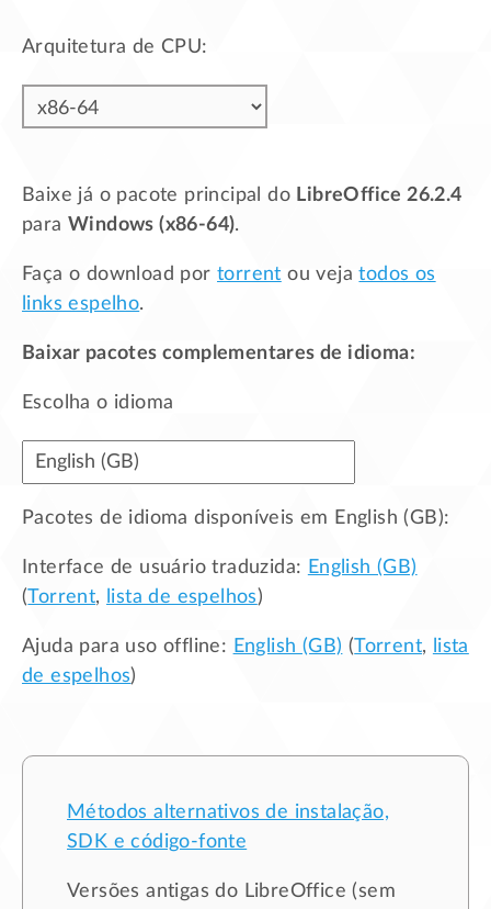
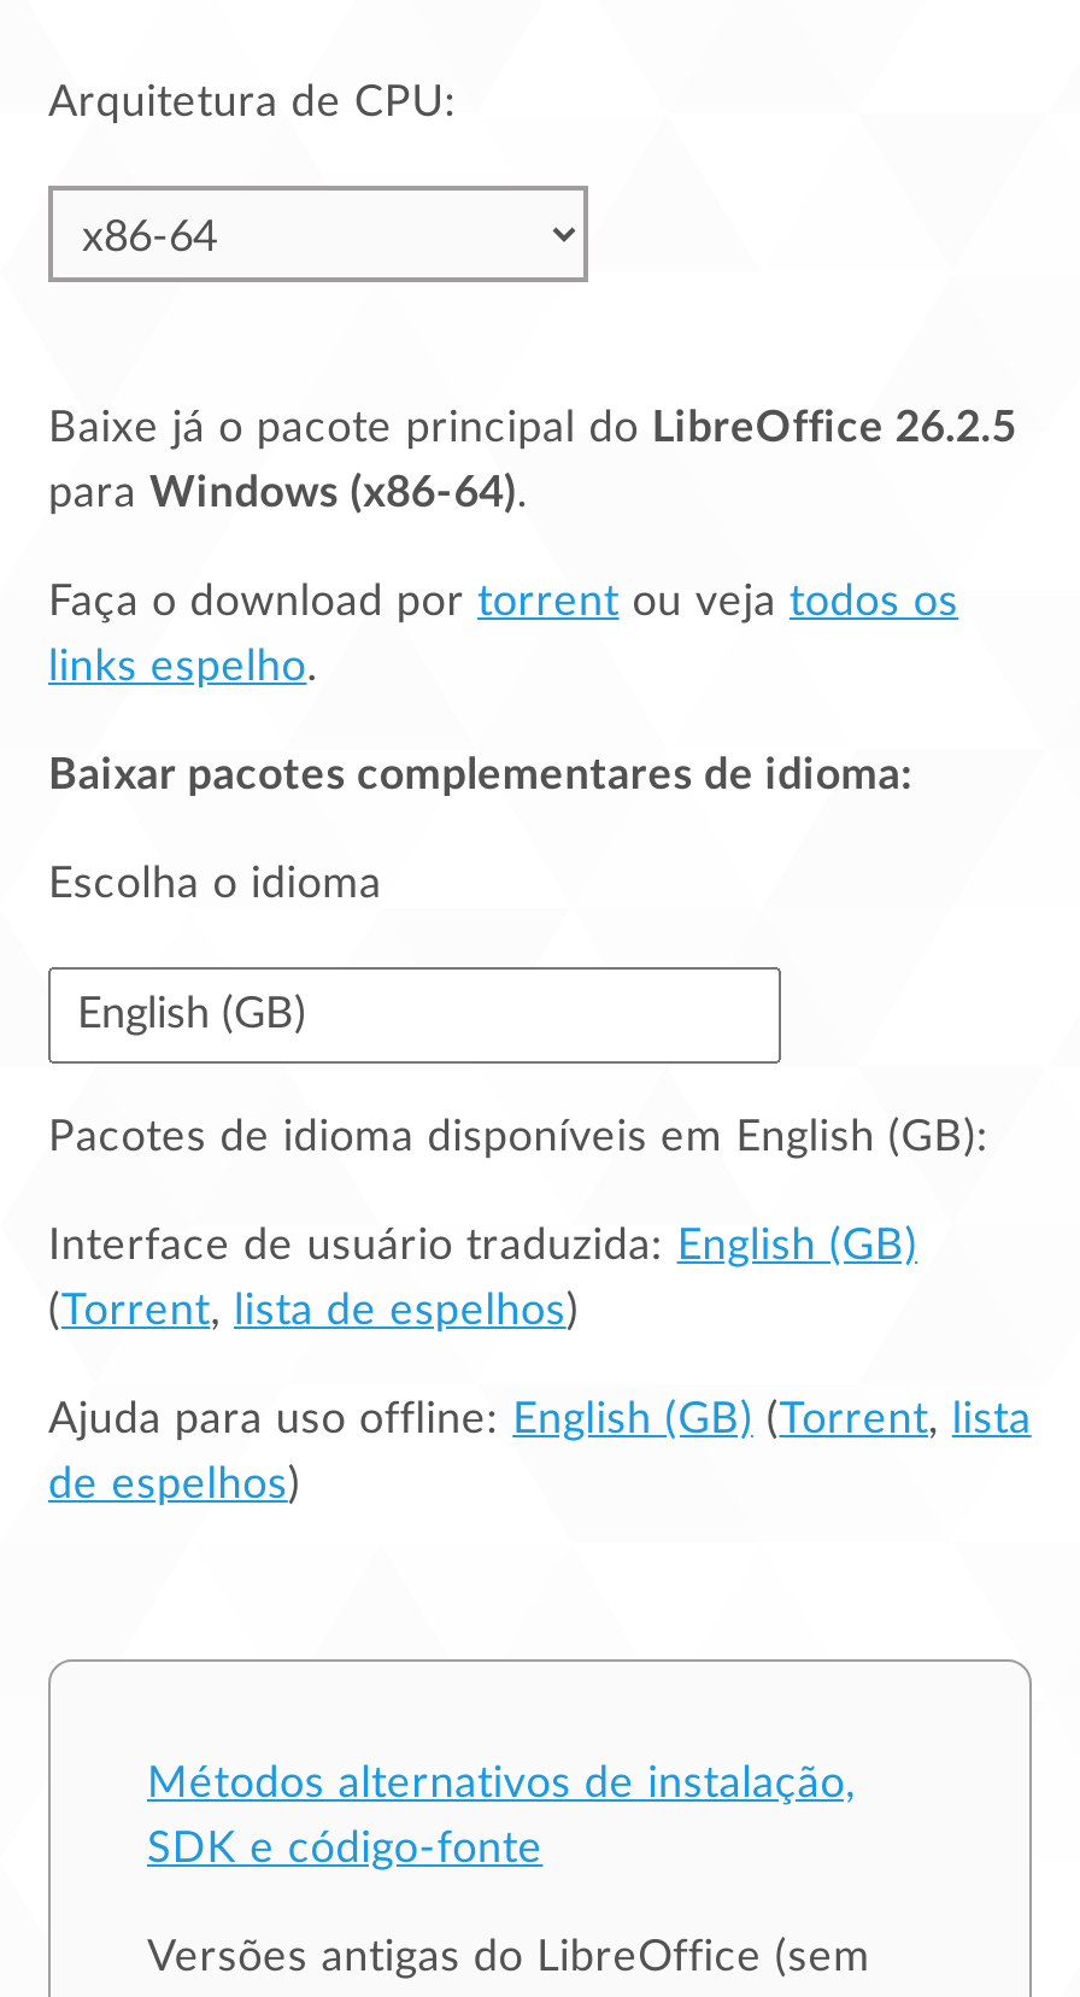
[22,185,462,205] Baixe já o pacote principal do LibreOffice 26.2.4 -> [48,407,1016,450] Baixe já o pacote principal do LibreOffice 26.2.5

